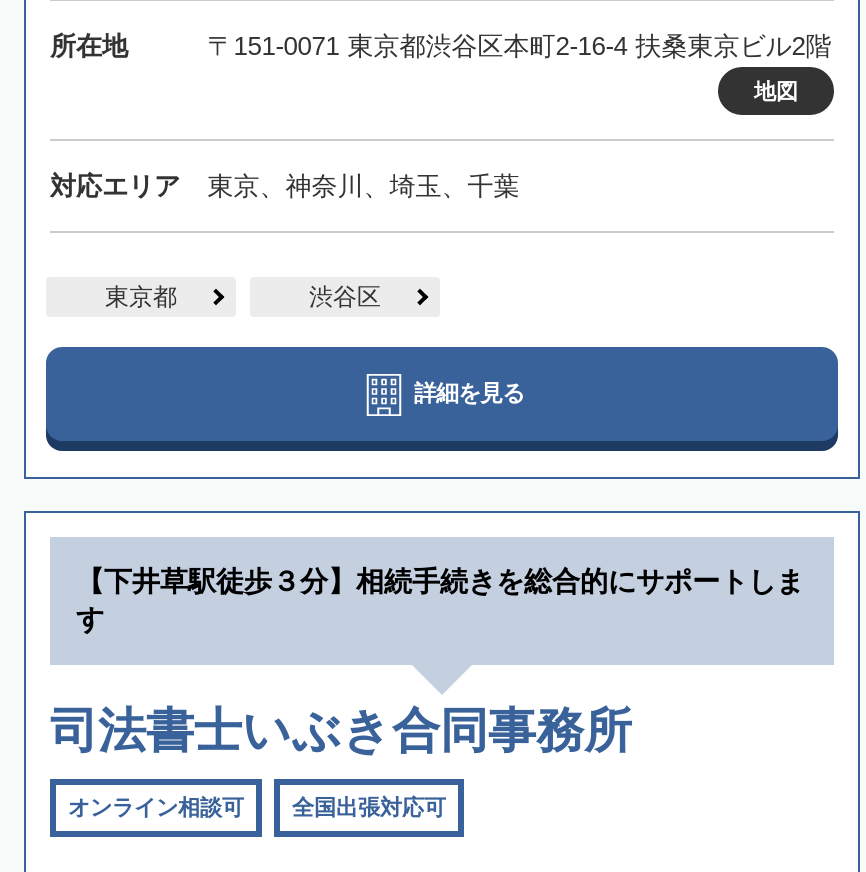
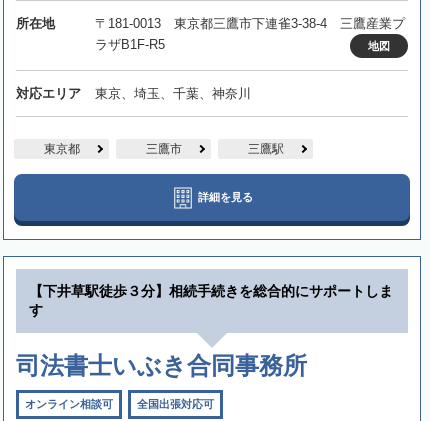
[207,32,831,62] 〒151-0071 東京都渋谷区本町2-16-4 扶桑東京ビル2階 -> [95,16,405,52] 〒181-0013 東京都三鷹市下連雀3-38-4 三鷹産業プ | ラザB1F-R5
[207,172,519,202] 東京、神奈川、埼玉、千葉 -> [95,86,251,101] 東京、埼玉、千葉、神奈川
[309,284,381,312] 渋谷区 -> [145,142,283,156] 三鷹市 | 三鷹駅

